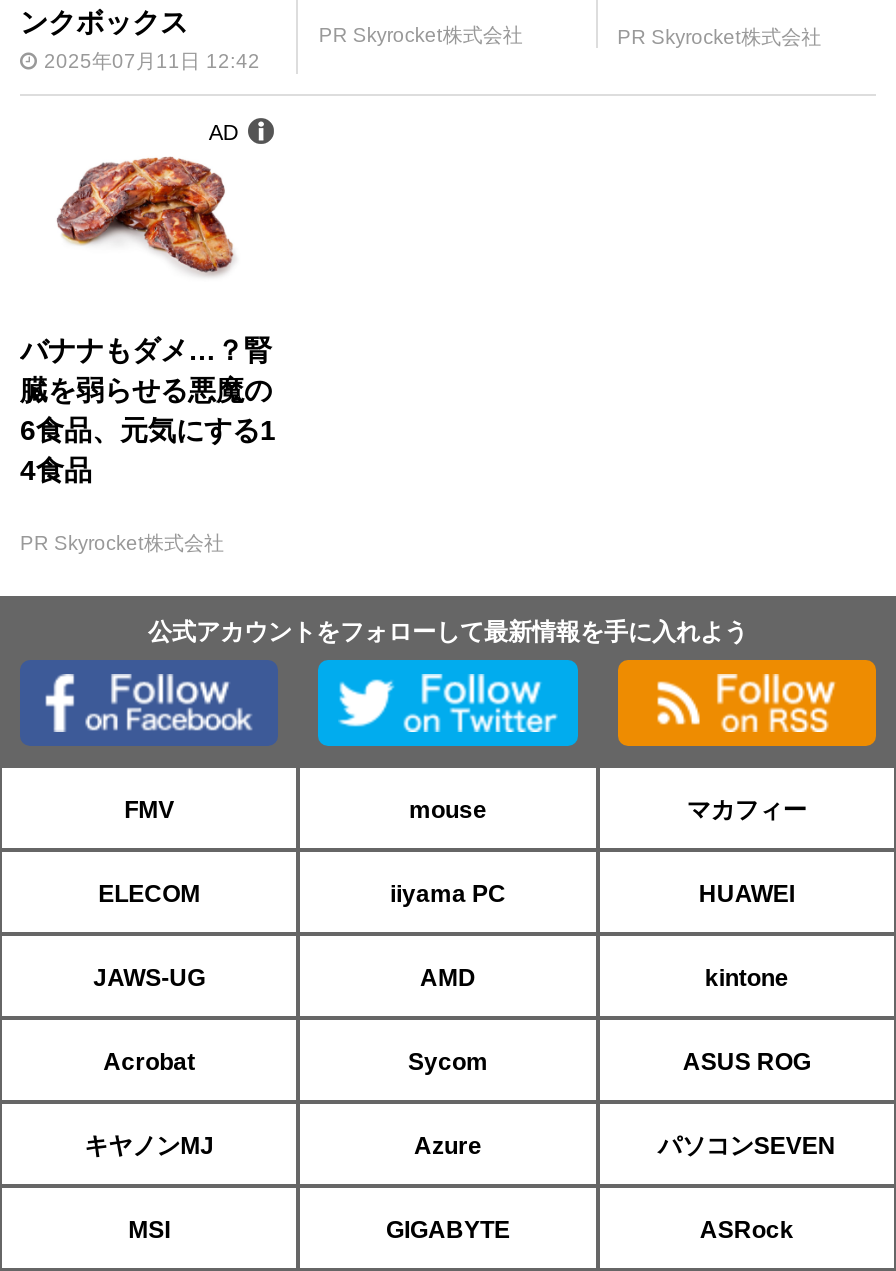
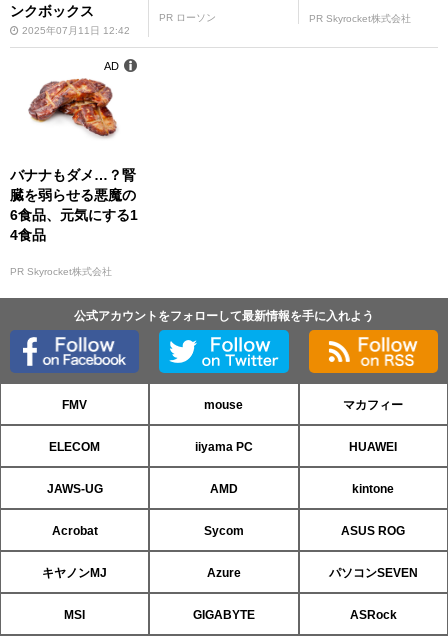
[319,24,523,46] PR Skyrocket株式会社 -> [159,12,216,23] PR ローソン

